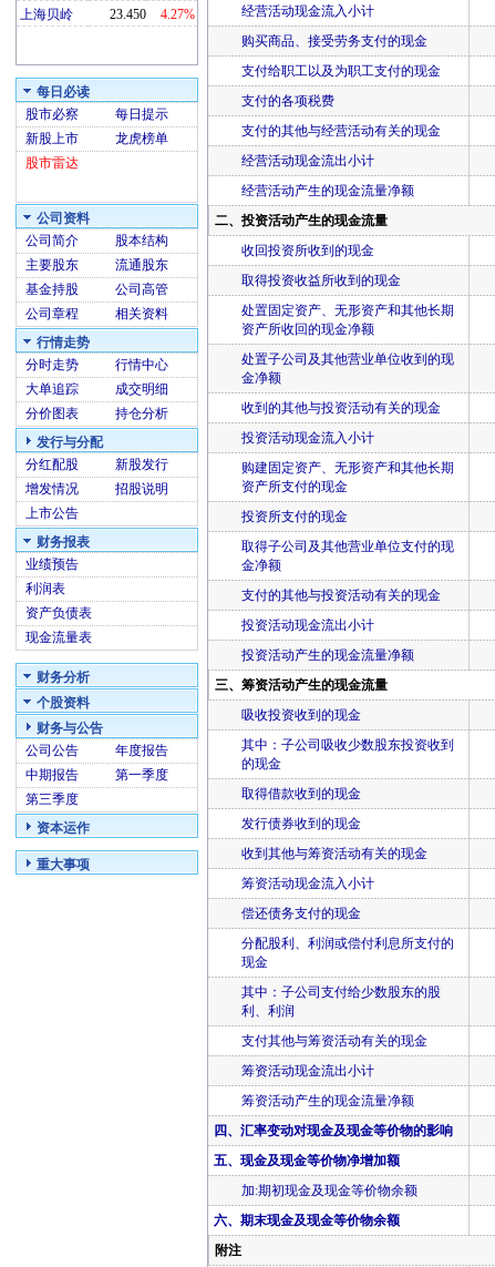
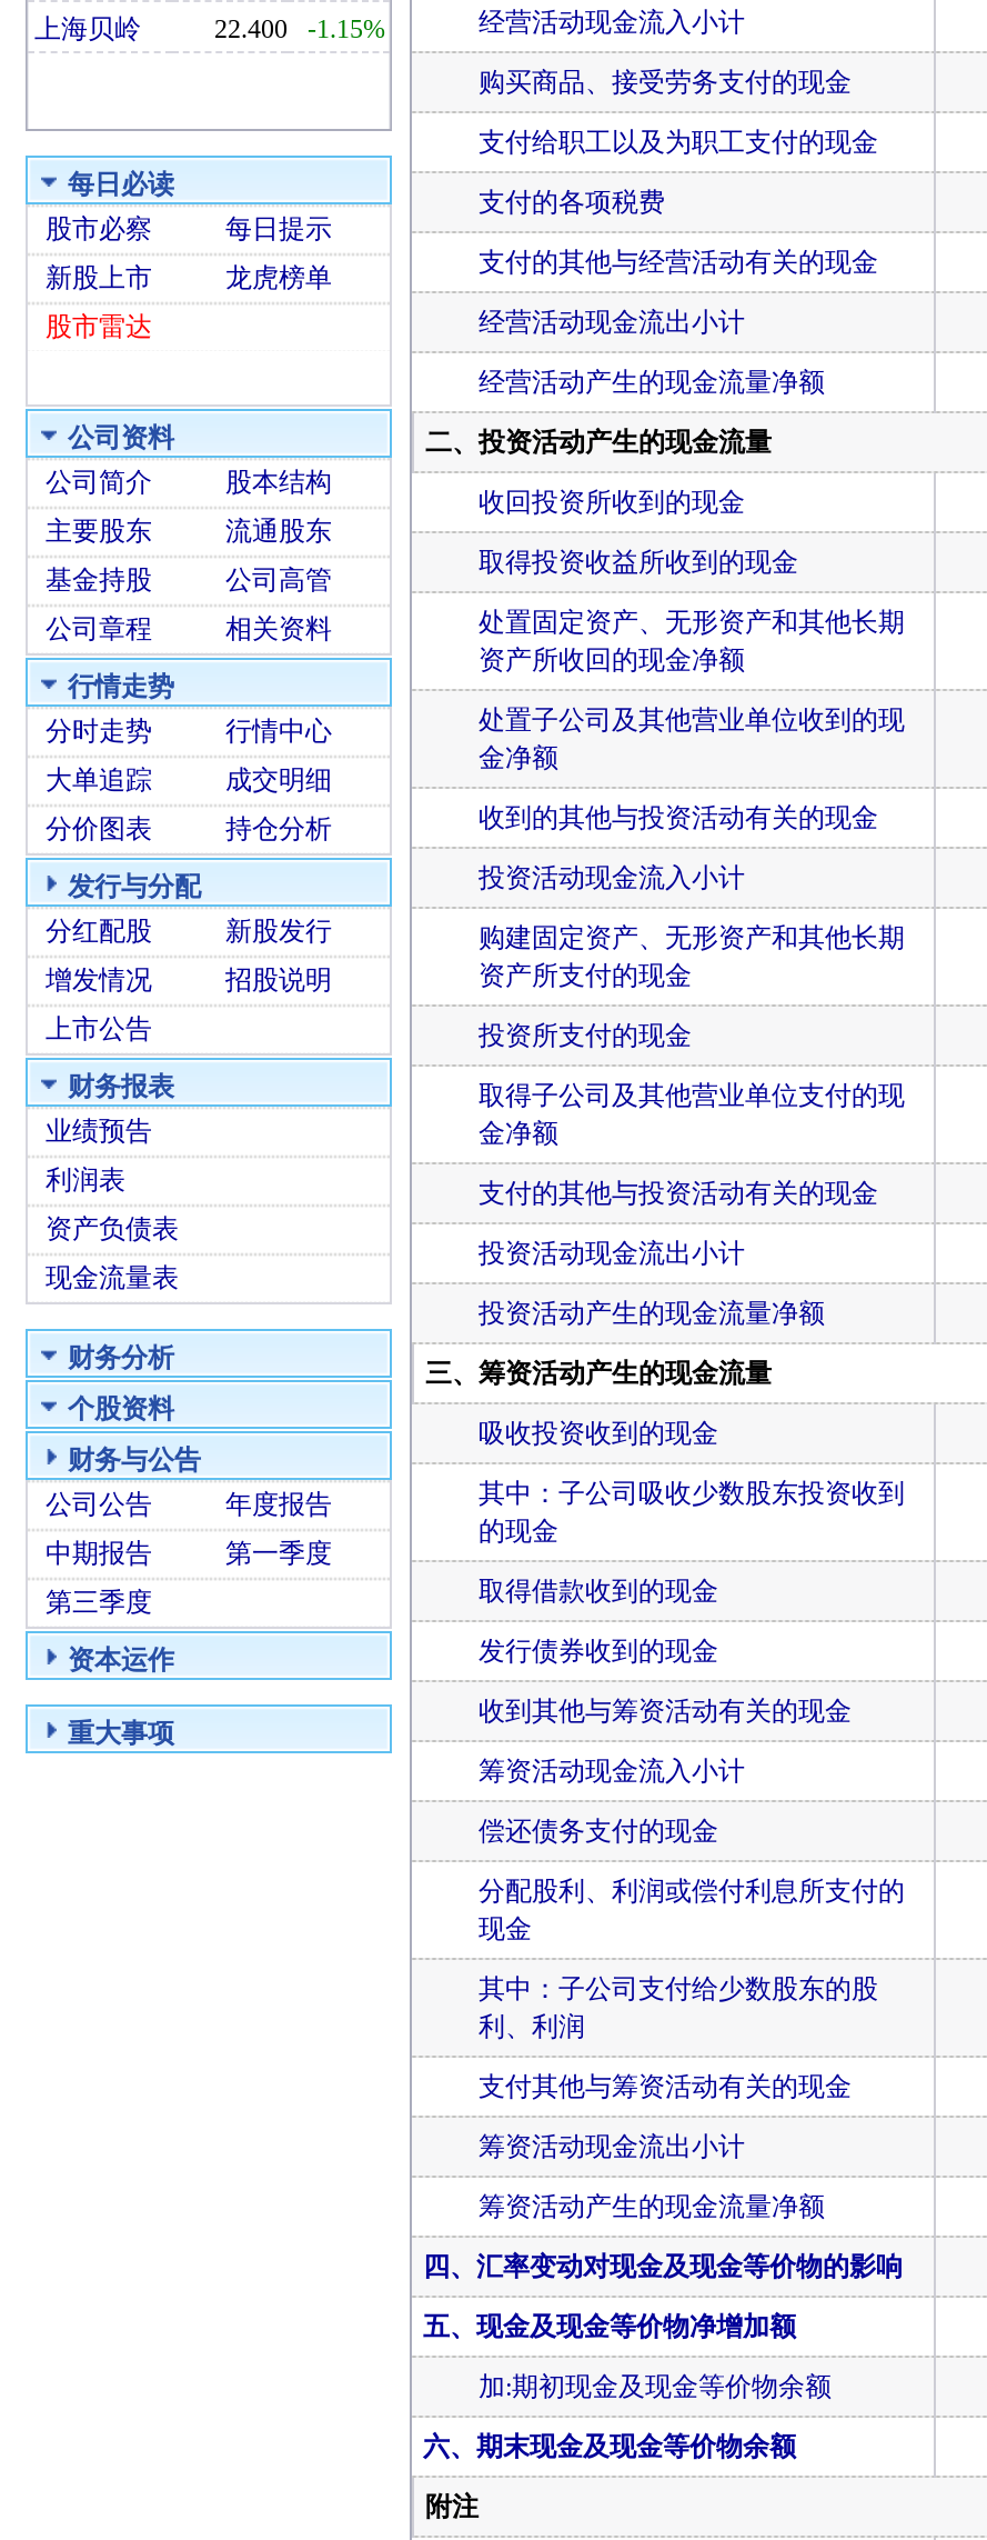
[110,7,146,22] 23.450 -> [214,13,288,44] 22.400
[161,7,195,22] 4.27% -> [308,13,385,44] -1.15%

